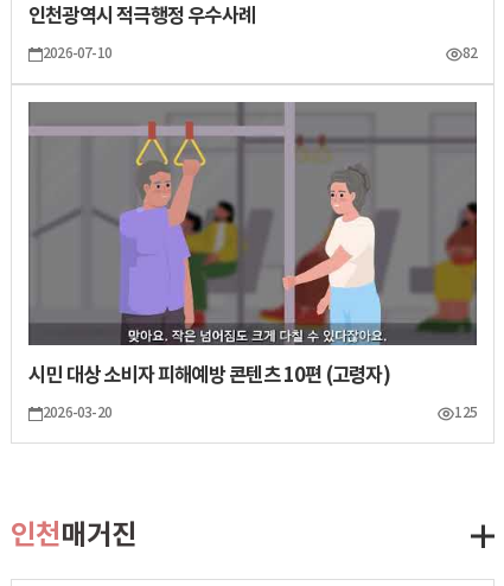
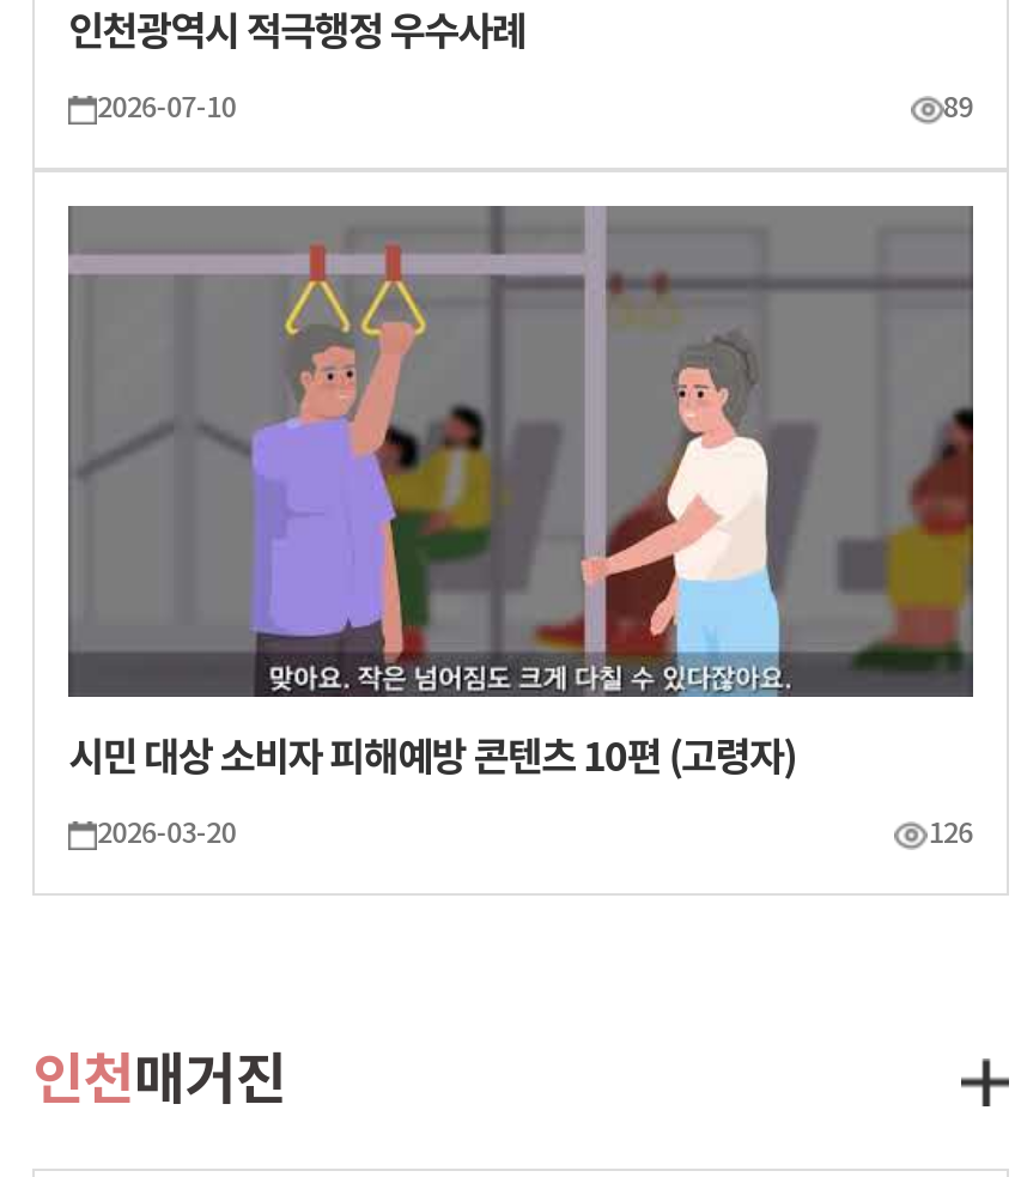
[462,46,477,62] 82 -> [943,94,973,125] 89
[455,406,477,421] 125 -> [928,820,973,851] 126

